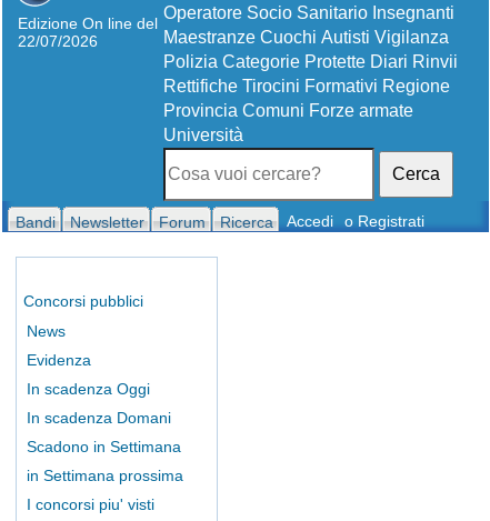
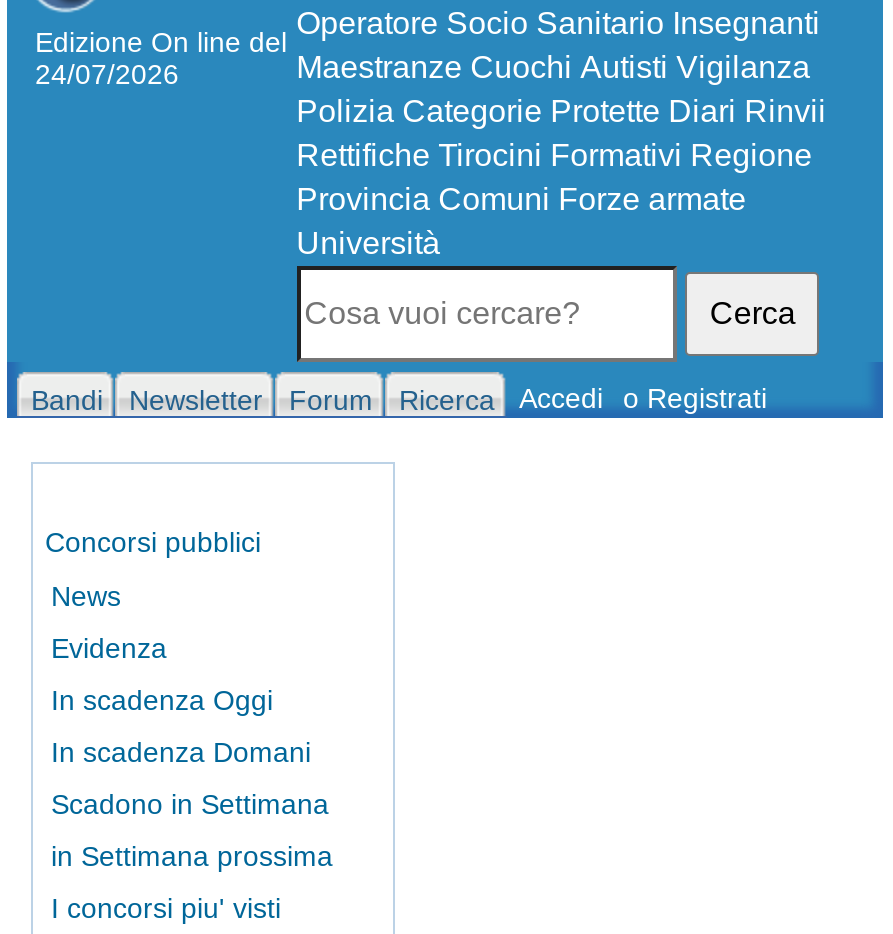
[18,32,98,50] 22/07/2026 -> [35,58,179,90] 24/07/2026

